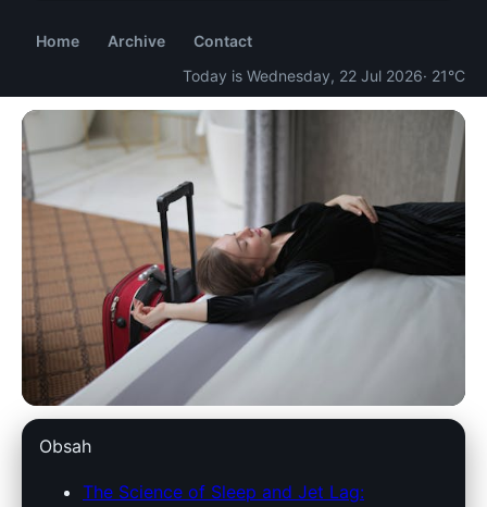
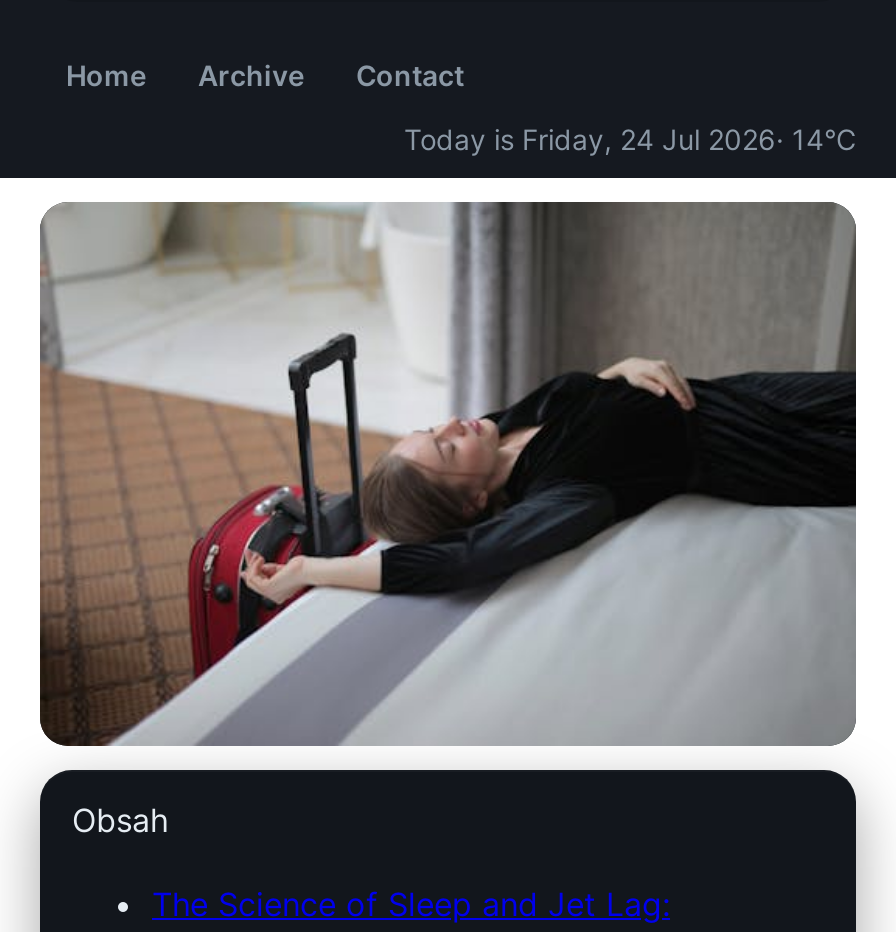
[183,66,465,85] Today is Wednesday, 22 Jul 2026 · 21°C -> [404,122,856,156] Today is Friday, 24 Jul 2026 · 14°C

